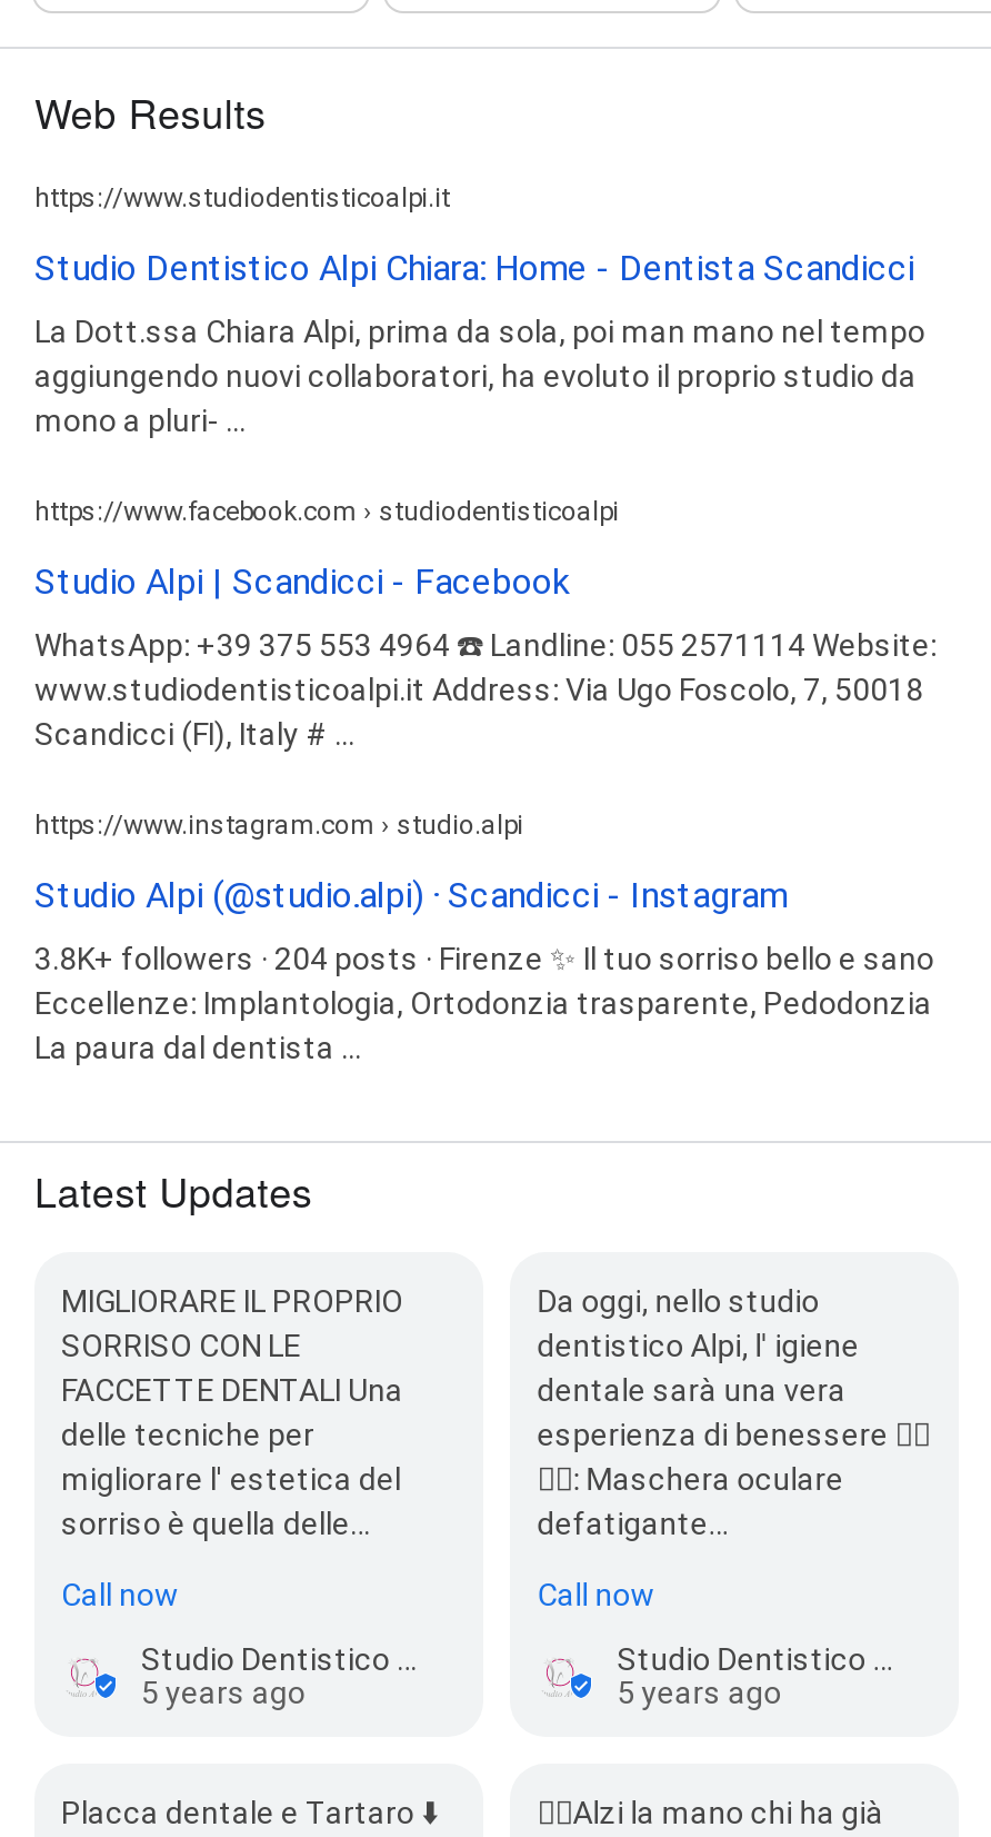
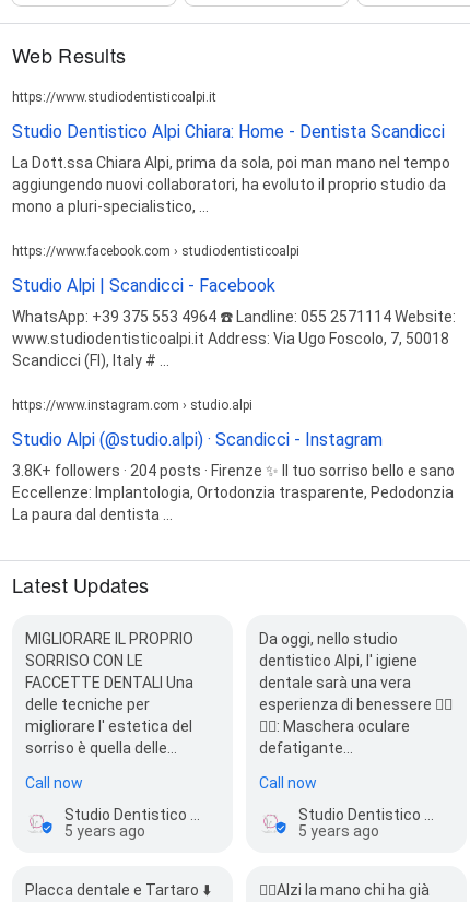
[34,402,246,437] mono a pluri- ... -> [12,197,209,215] mono a pluri-specialistico, ...

